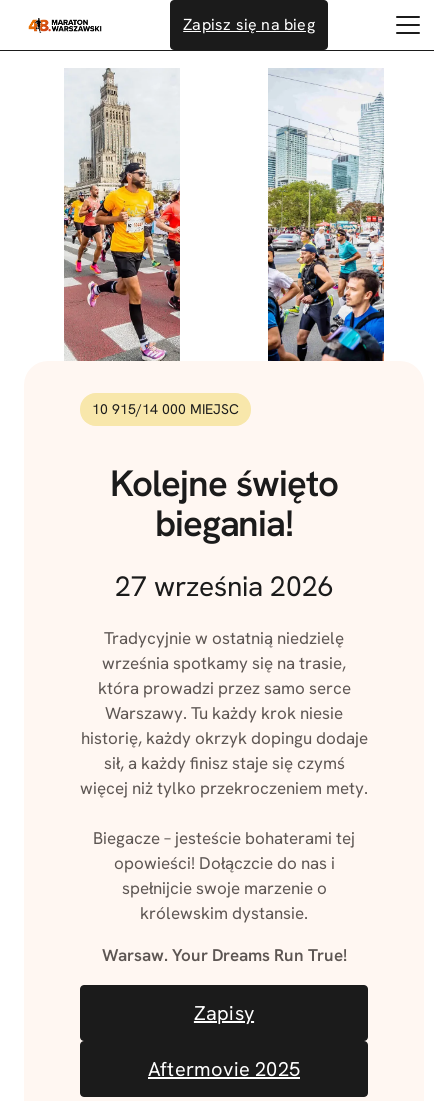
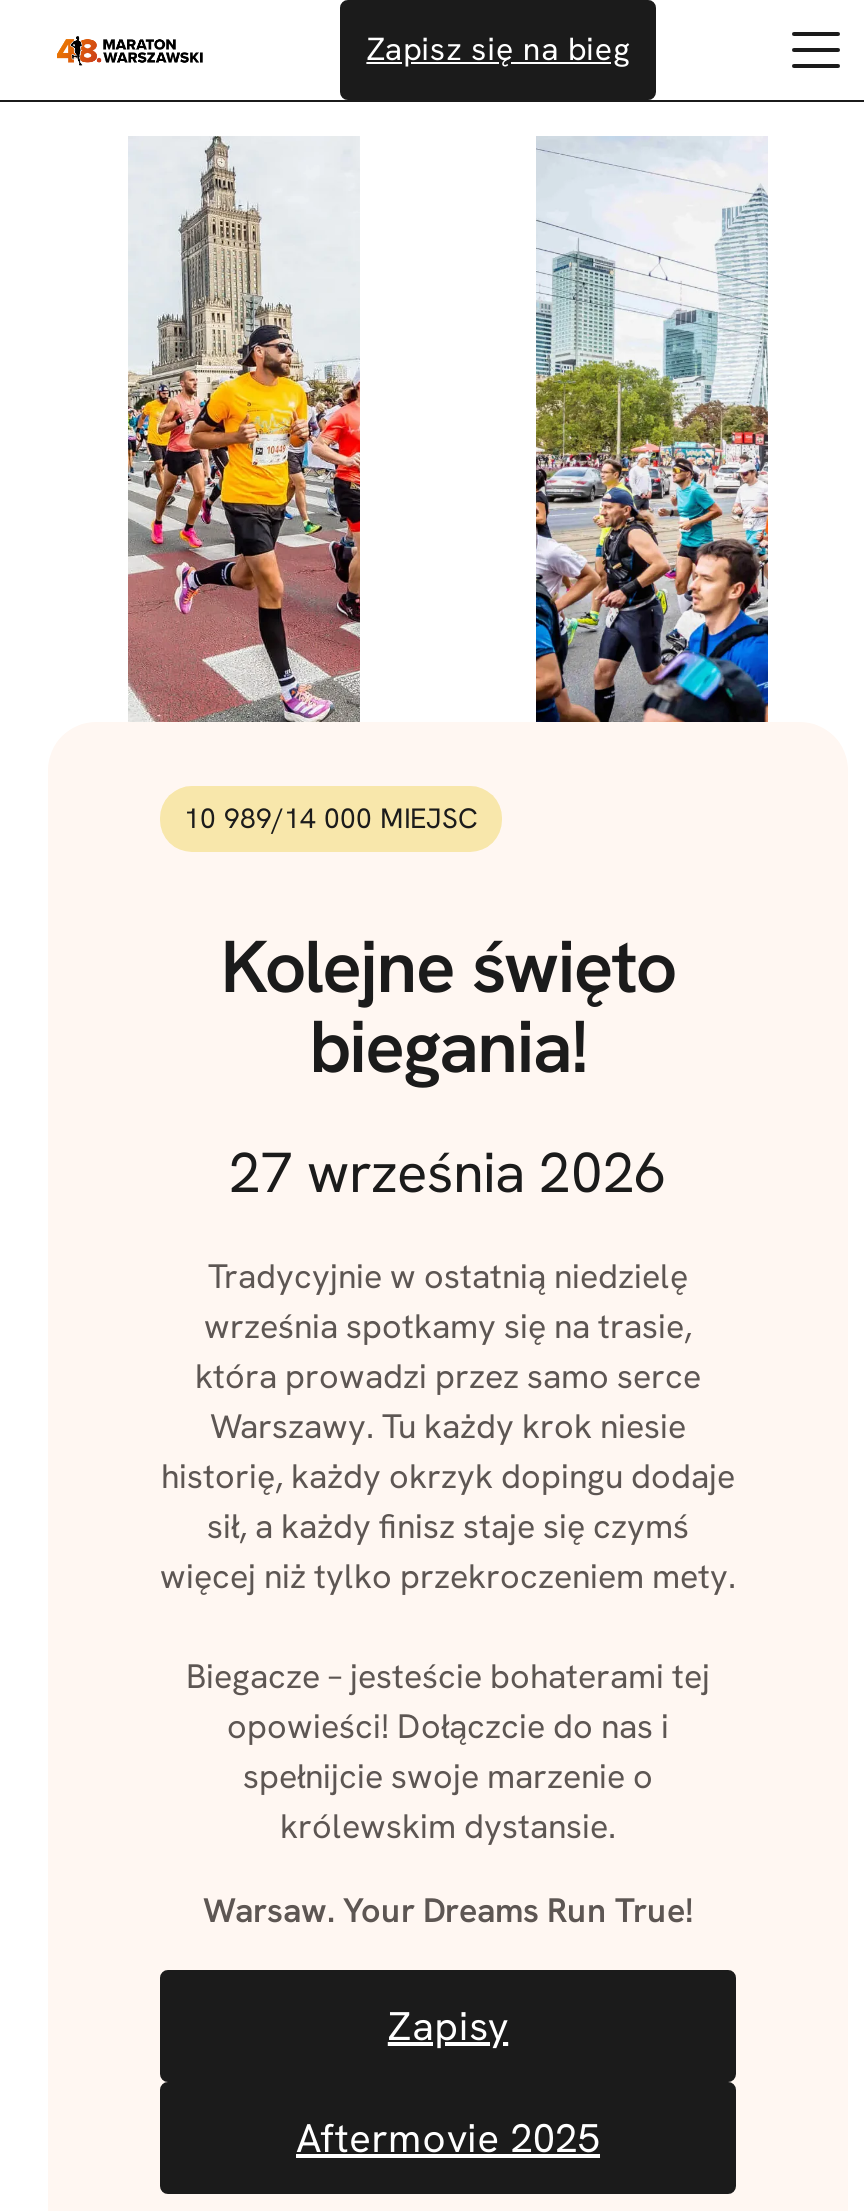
[92,400,239,418] 10 915/14 000 MIEJSC -> [184,800,478,836] 10 989/14 000 MIEJSC

